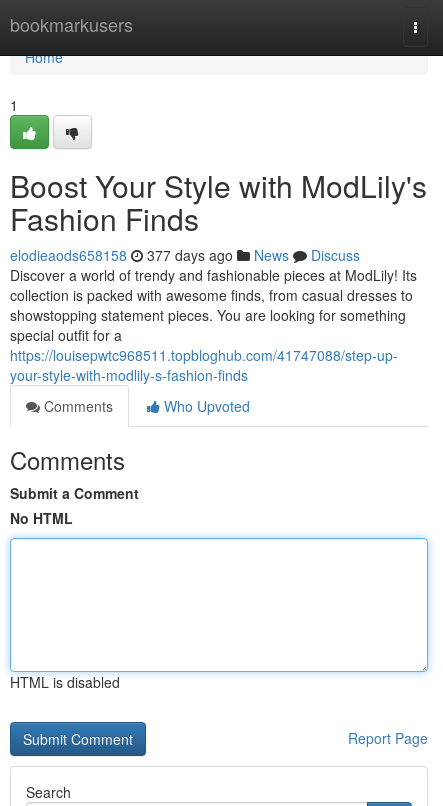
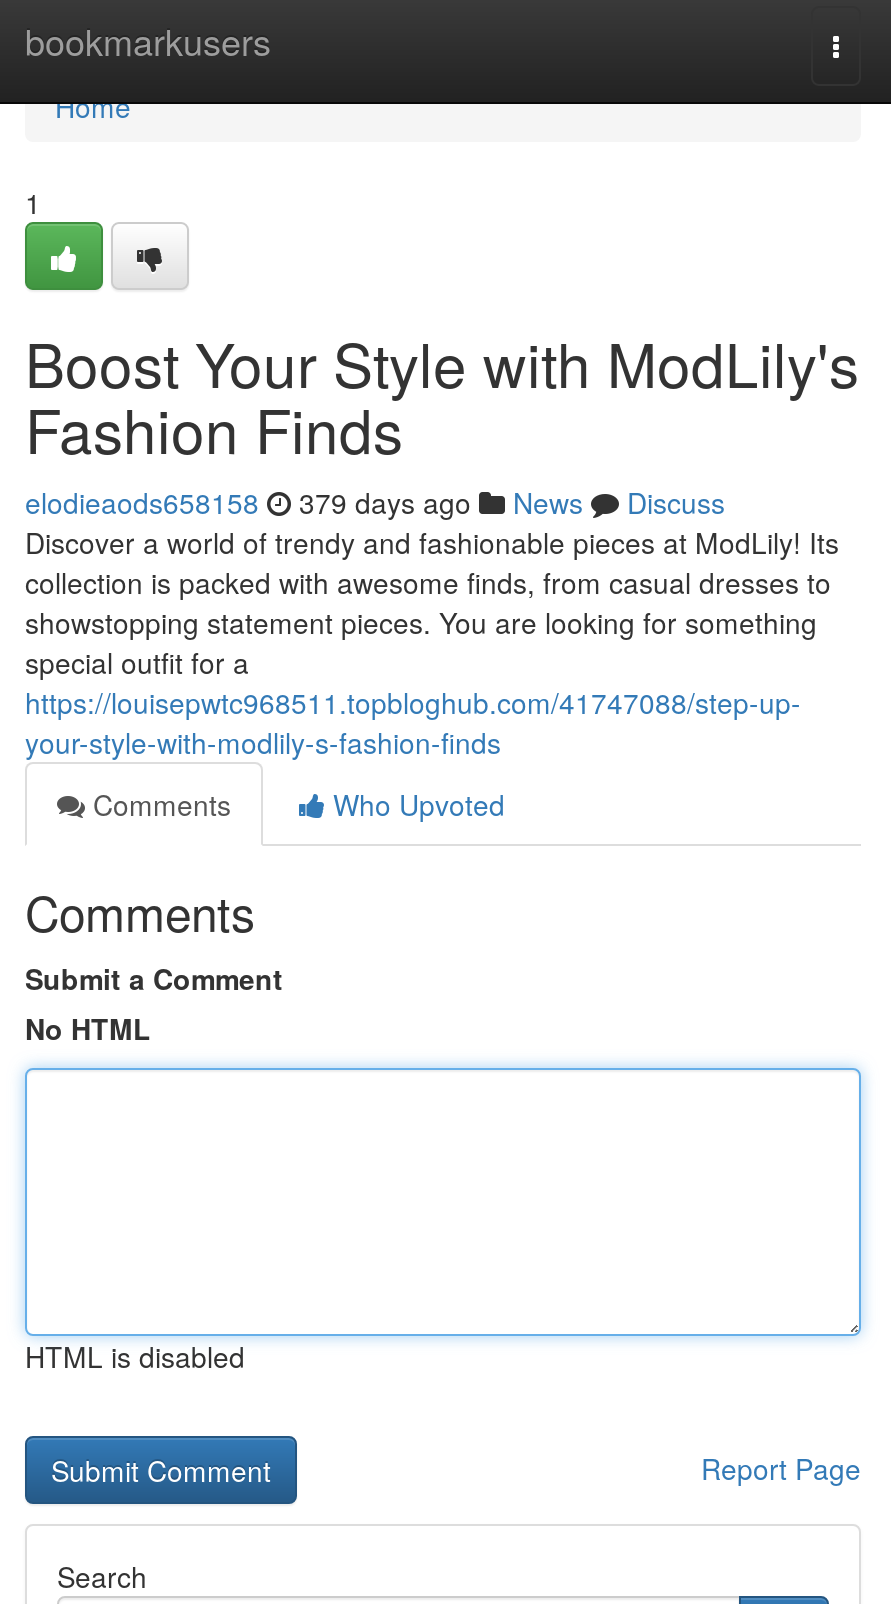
[10,245,360,265] elodieaods658158 377 days ago News Discuss -> [25,482,725,522] elodieaods658158 379 days ago News Discuss

